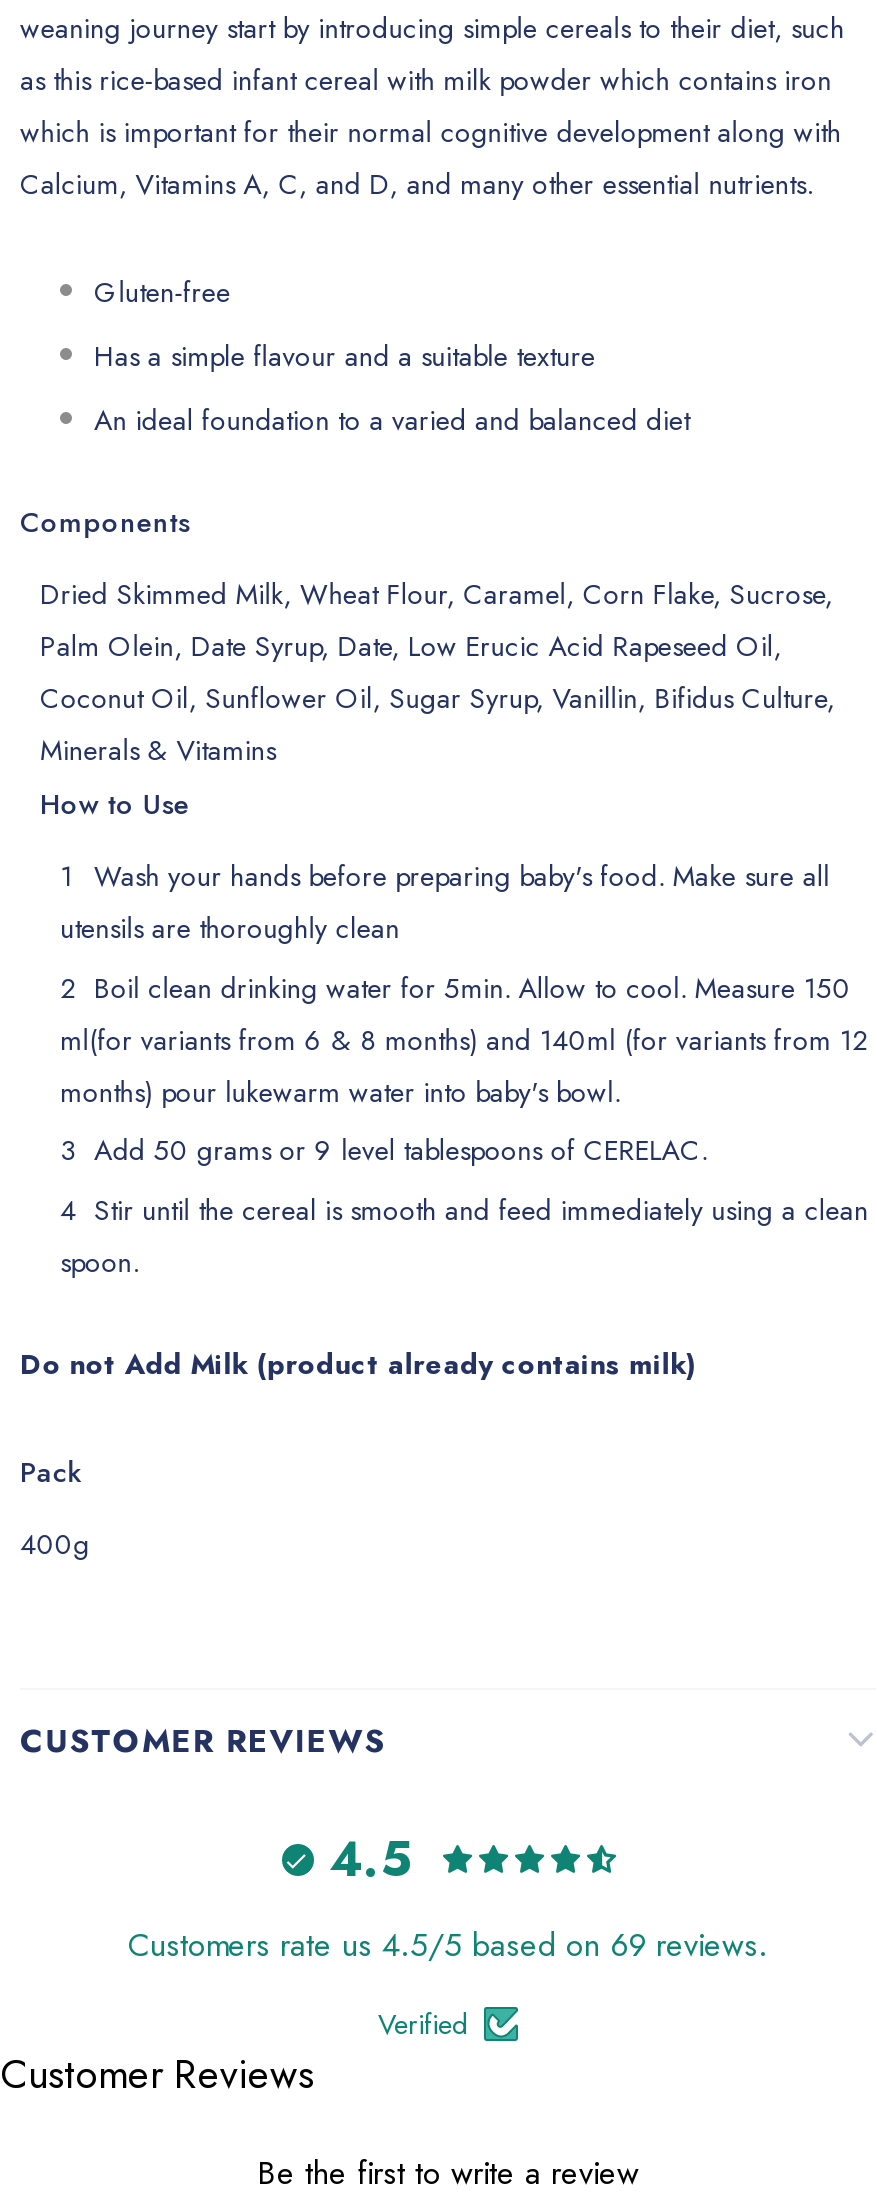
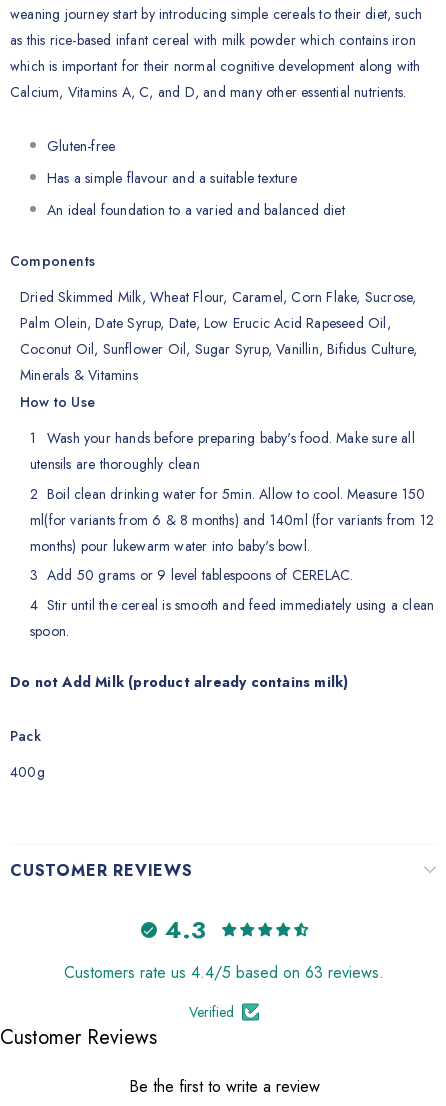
[329,1824,411,1894] 4.5 -> [164,912,205,947] 4.3
[128,1921,768,1967] Customers rate us 4.5/5 based on 69 reviews. -> [64,960,384,983] Customers rate us 4.4/5 based on 63 reviews.

